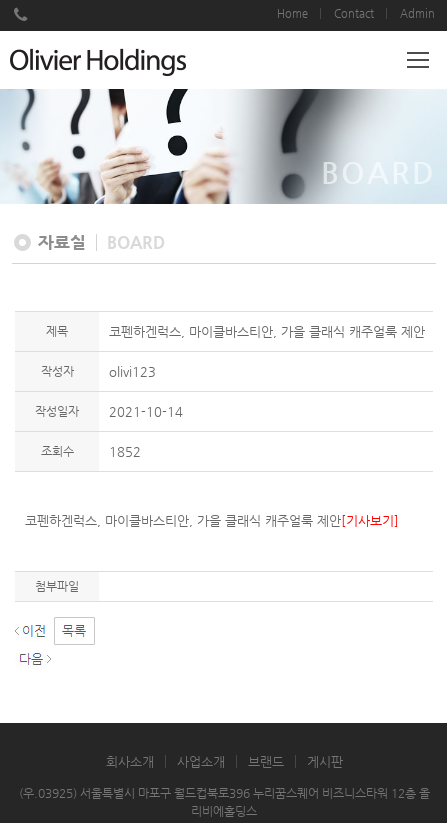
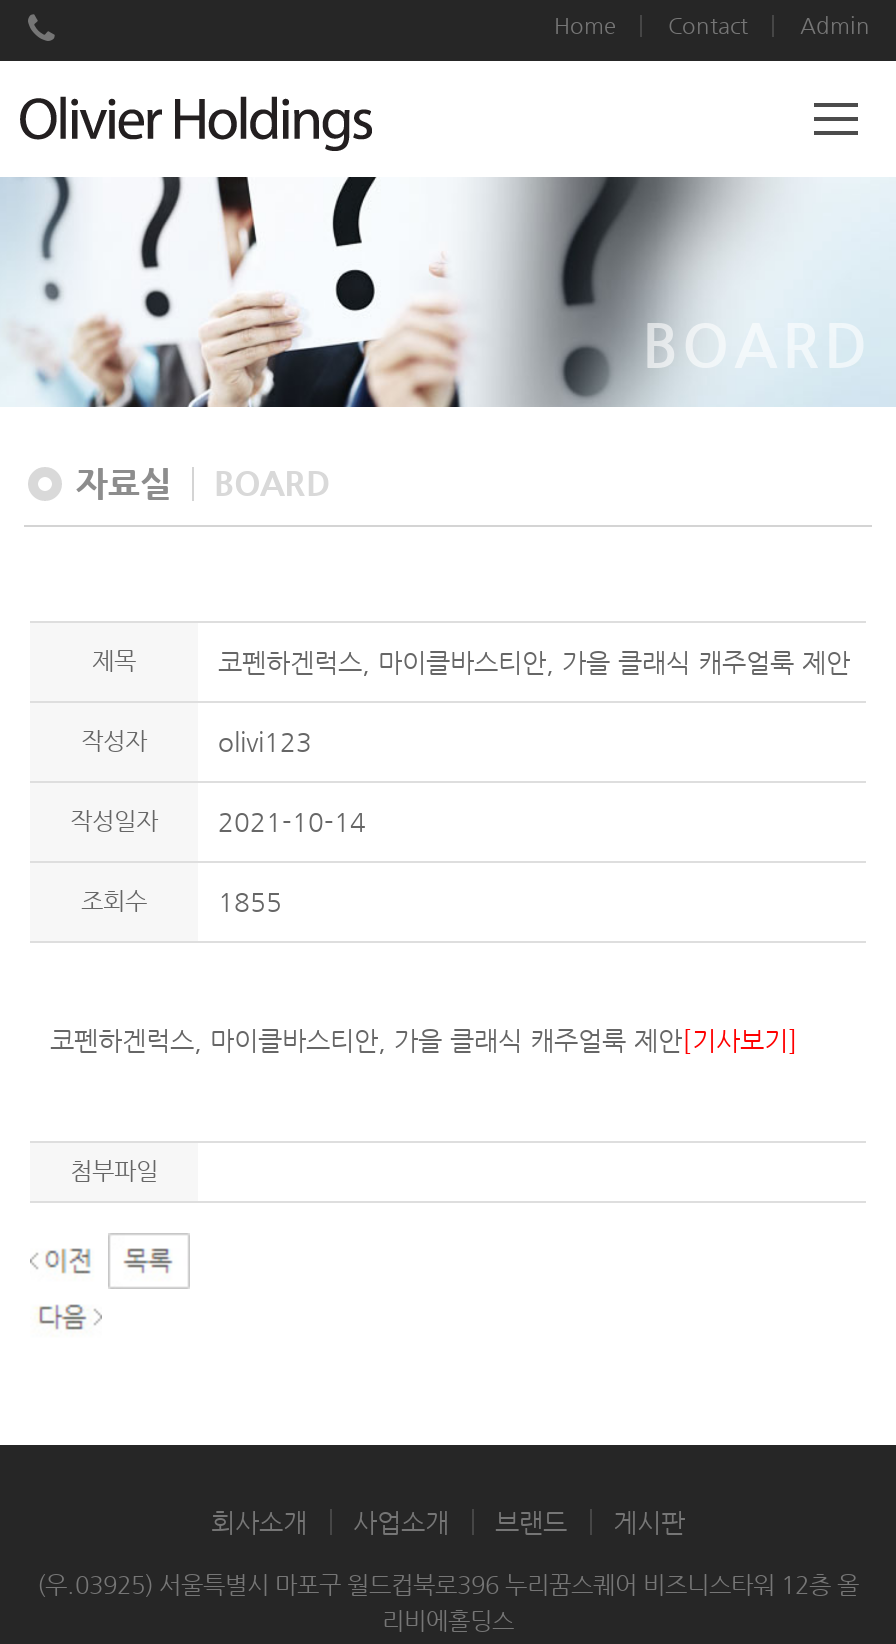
[109,444,141,459] 1852 -> [218,887,282,917] 1855

